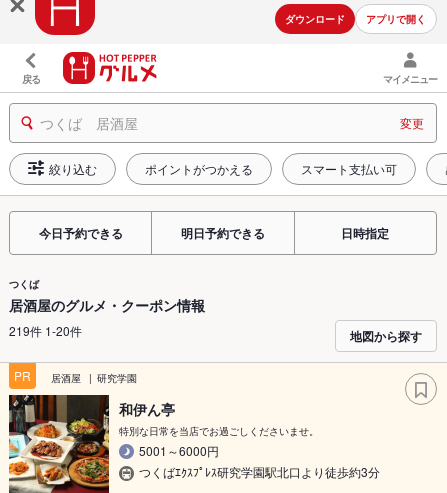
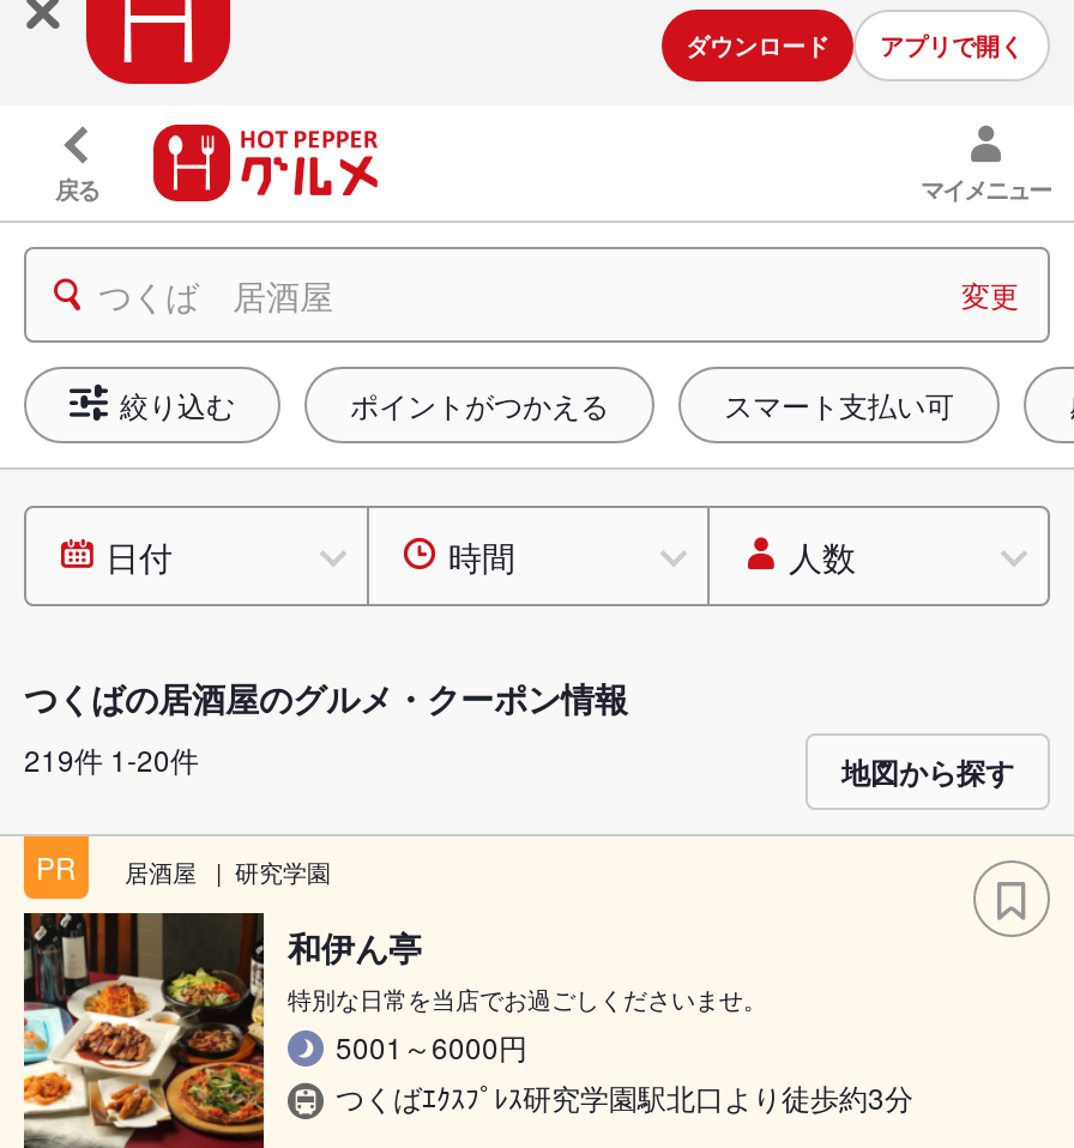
[39,224,389,242] 今日予約できる | 明日予約できる | 日時指定 -> [105,532,856,580] 日付 | 時間 | 人数
[9,277,205,315] つくば | 居酒屋のグルメ・クーポン情報 -> [24,673,628,721] つくばの居酒屋のグルメ・クーポン情報

